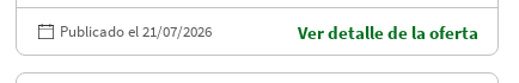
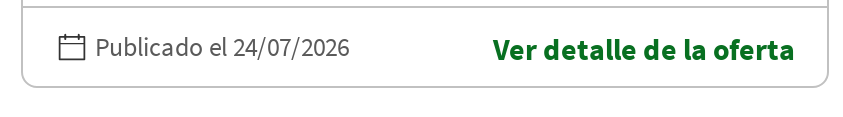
[60,21,212,41] Publicado el 21/07/2026 -> [95,30,349,64] Publicado el 24/07/2026

